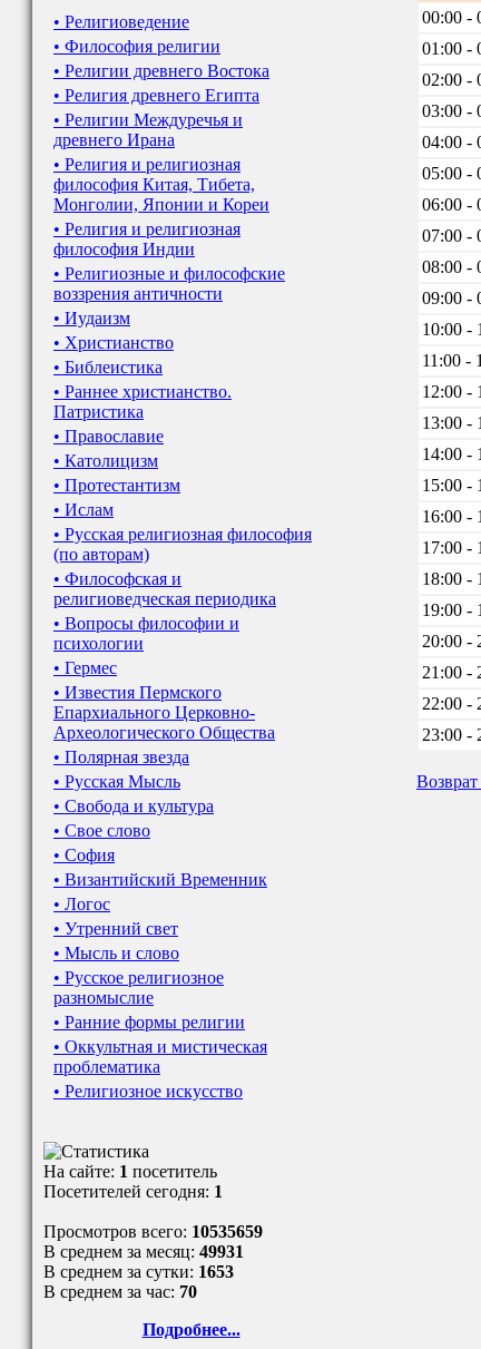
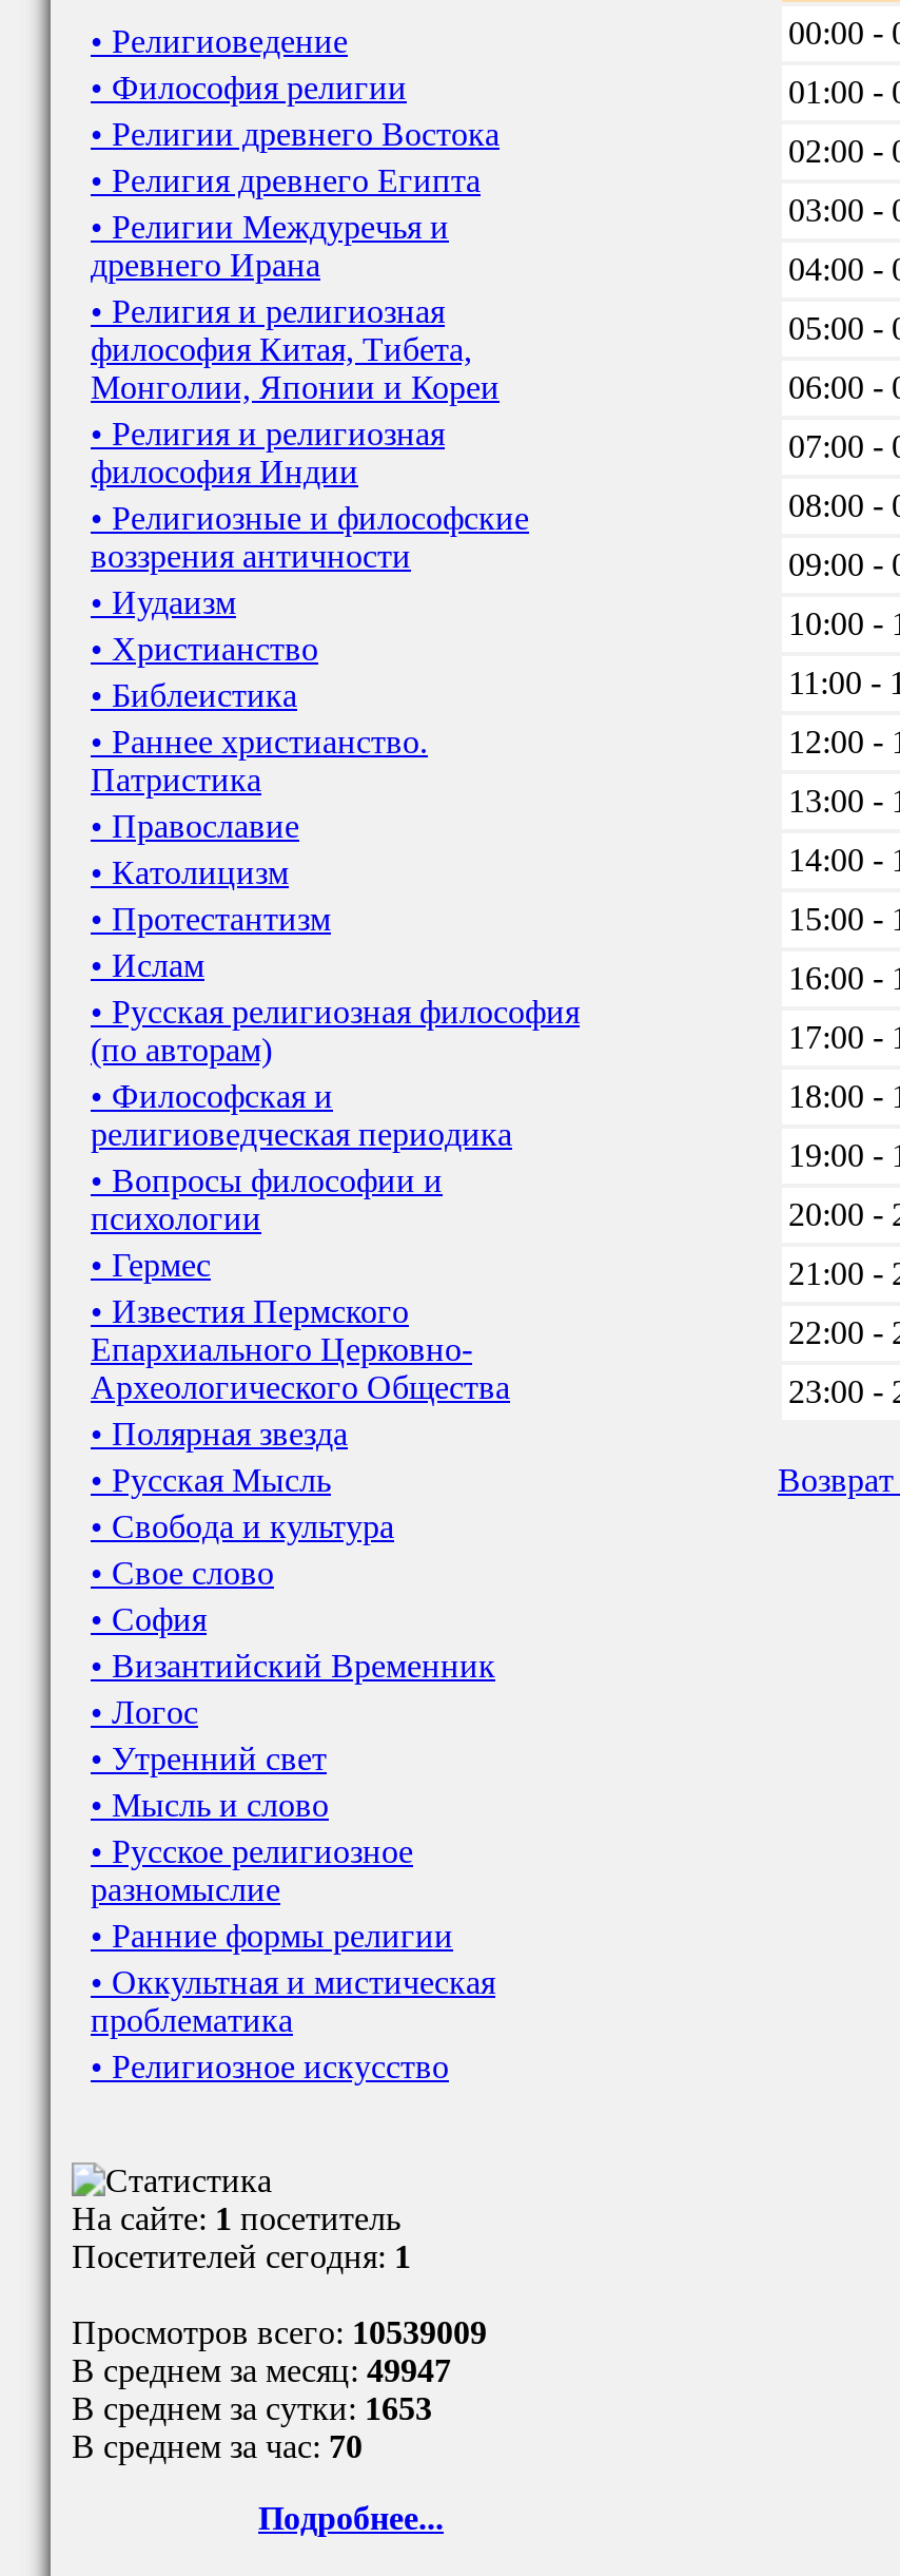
[43,1222,263,1241] Просмотров всего: 10535659 -> [72,2314,487,2350] Просмотров всего: 10539009
[43,1242,244,1261] В среднем за месяц: 49931 -> [72,2352,451,2388] В среднем за месяц: 49947

